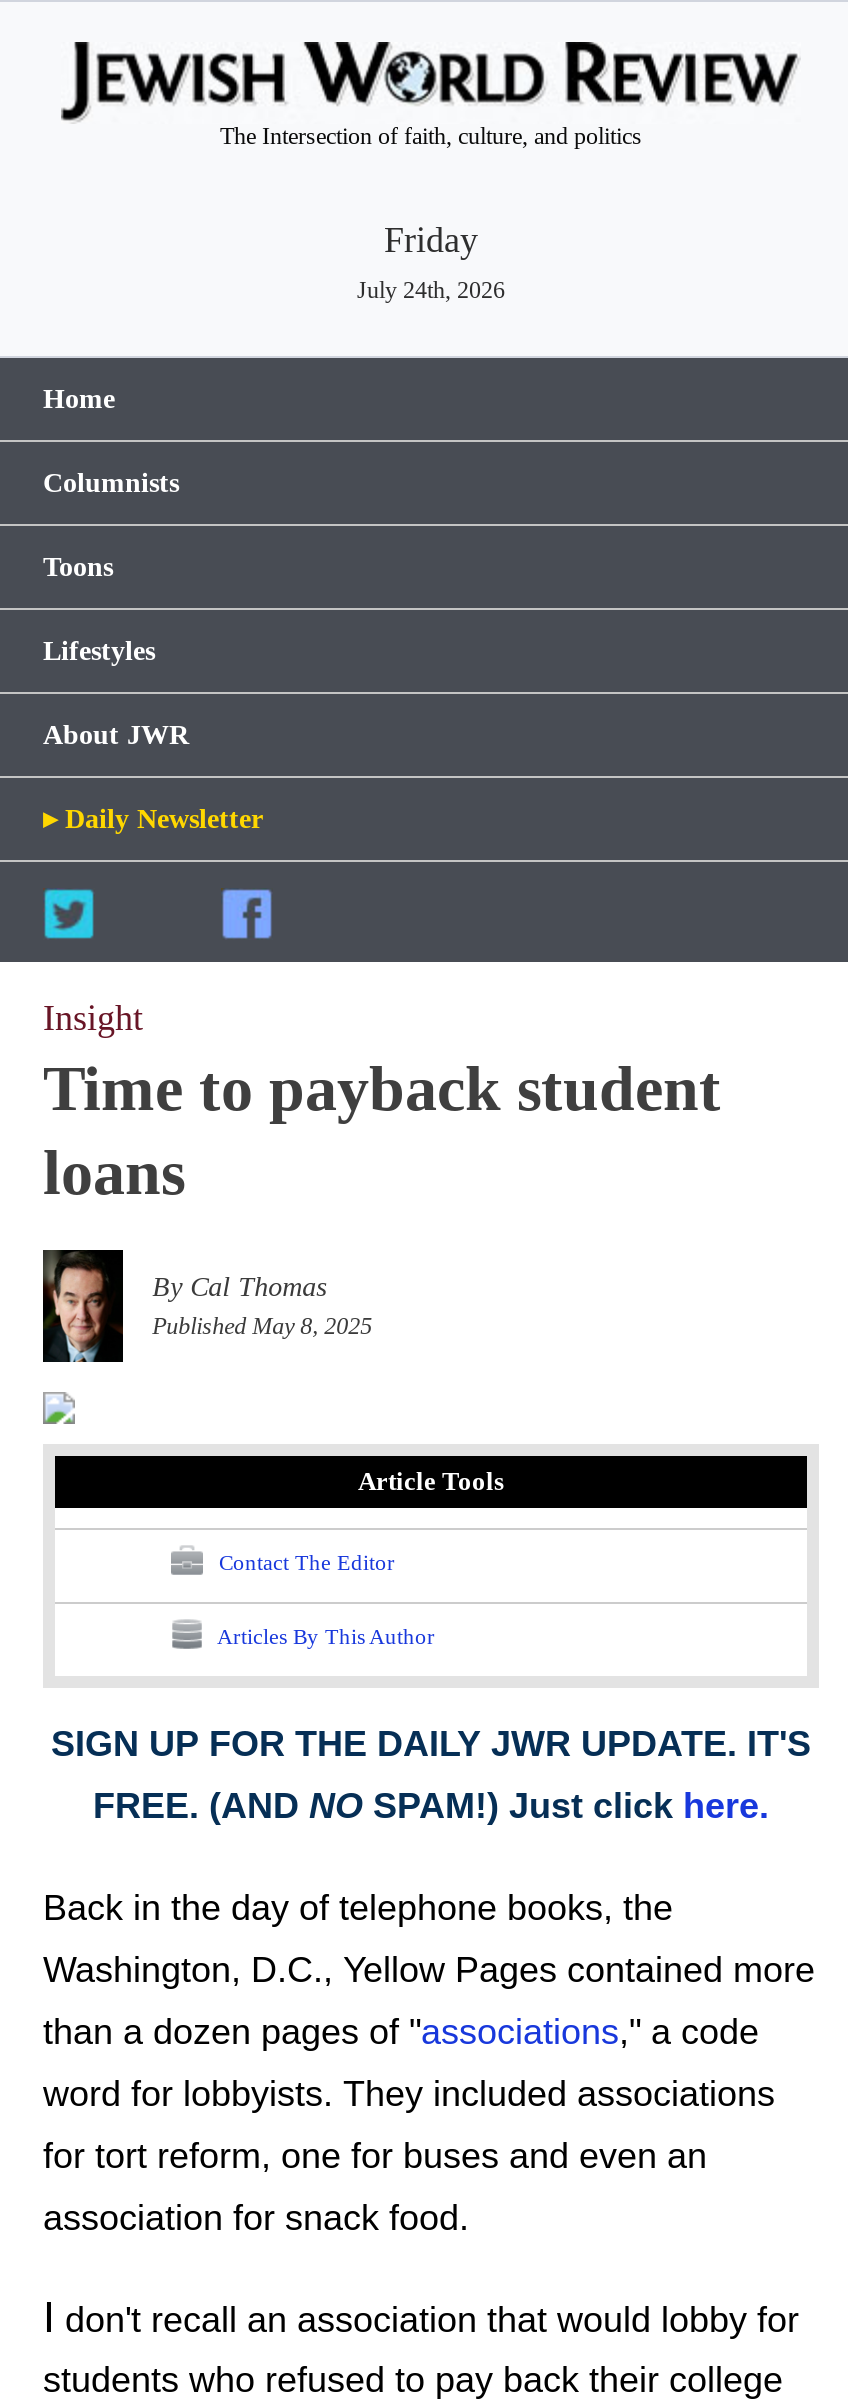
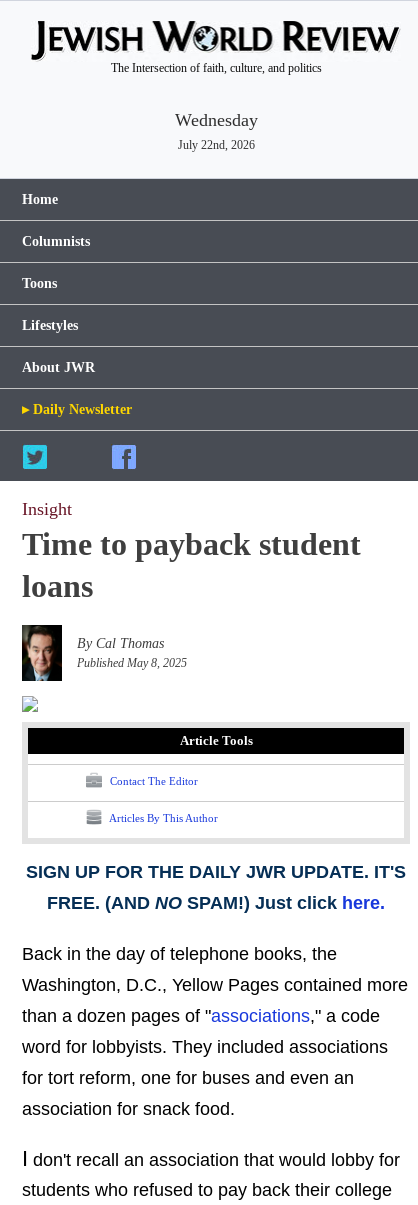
[357,220,505,304] Friday | July 24th, 2026 -> [174,110,257,152] Wednesday | July 22nd, 2026

